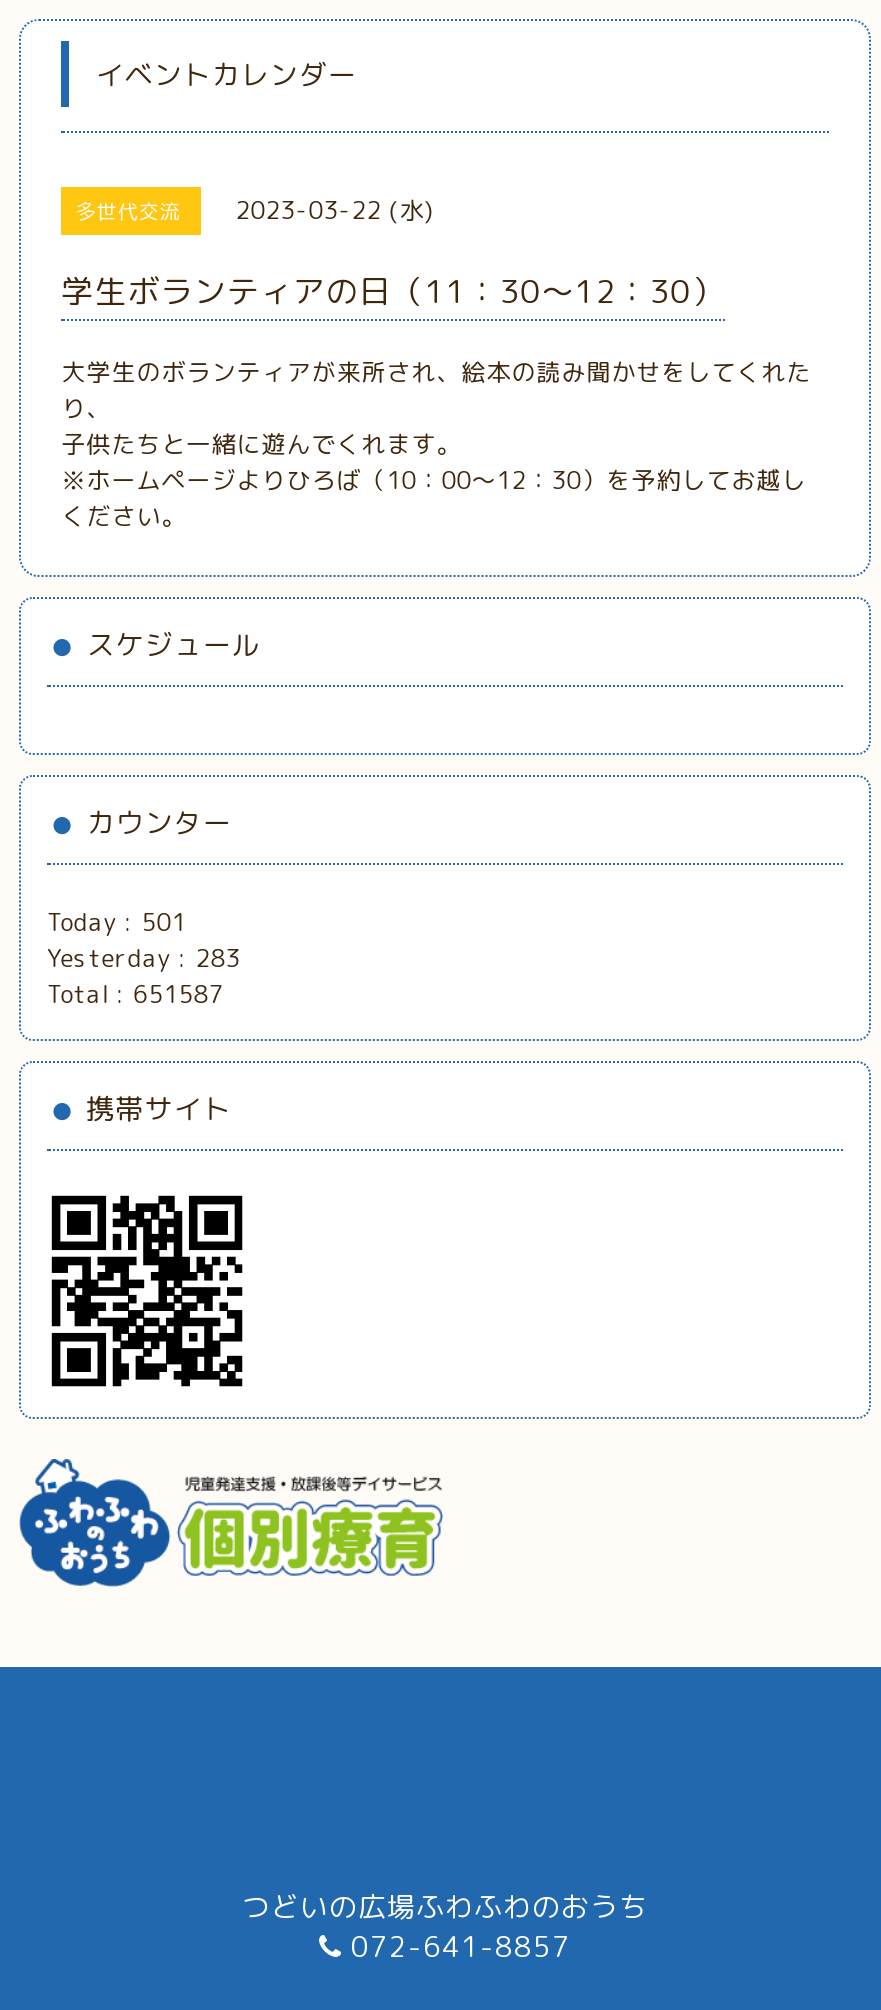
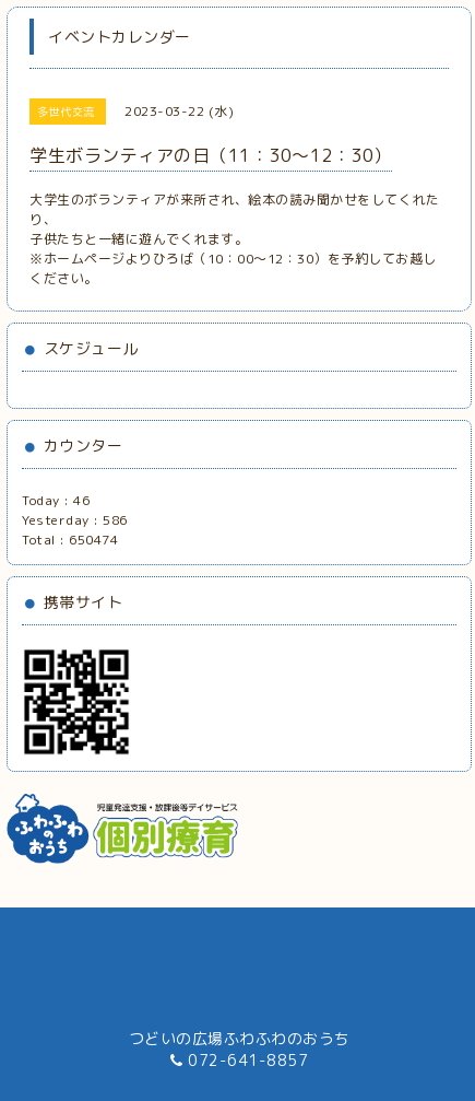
[47,905,186,939] Today : 501 -> [22,491,90,509] Today : 46
[47,941,240,975] Yesterday : 283 -> [22,510,127,529] Yesterday : 586
[47,977,223,1011] Total : 651587 -> [22,530,118,549] Total : 650474

